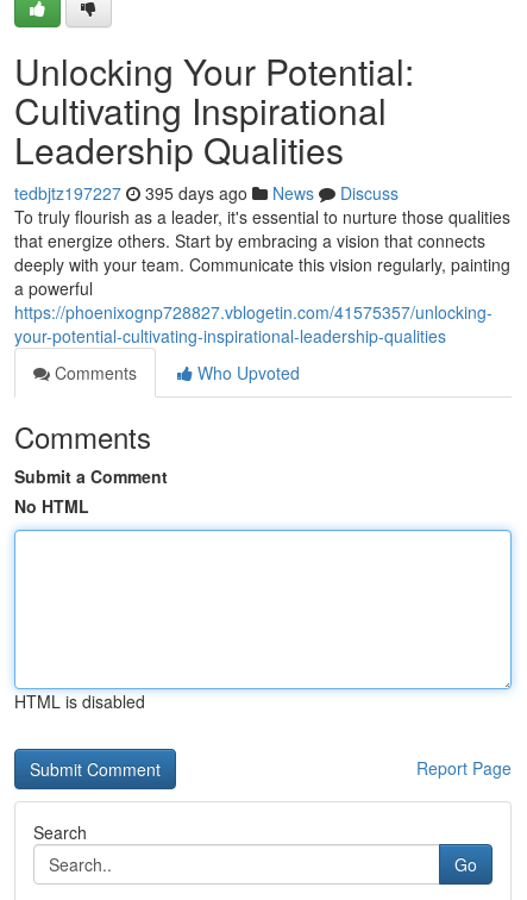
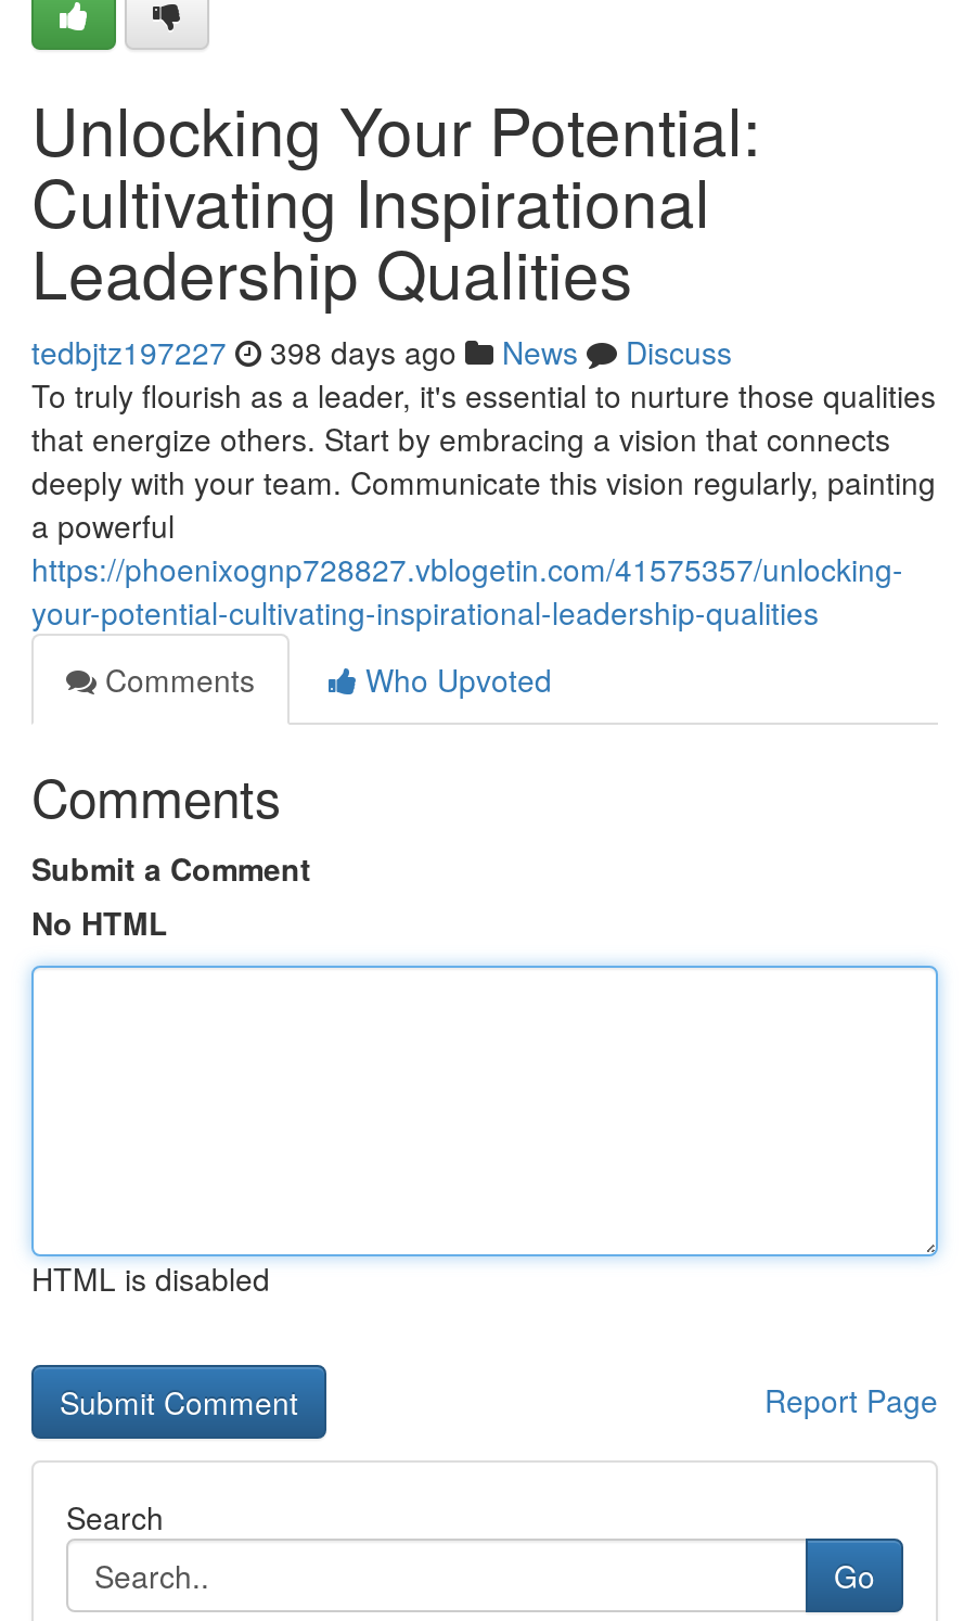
[14,181,399,205] tedbjtz197227 395 days ago News Discuss -> [31,330,732,373] tedbjtz197227 398 days ago News Discuss

